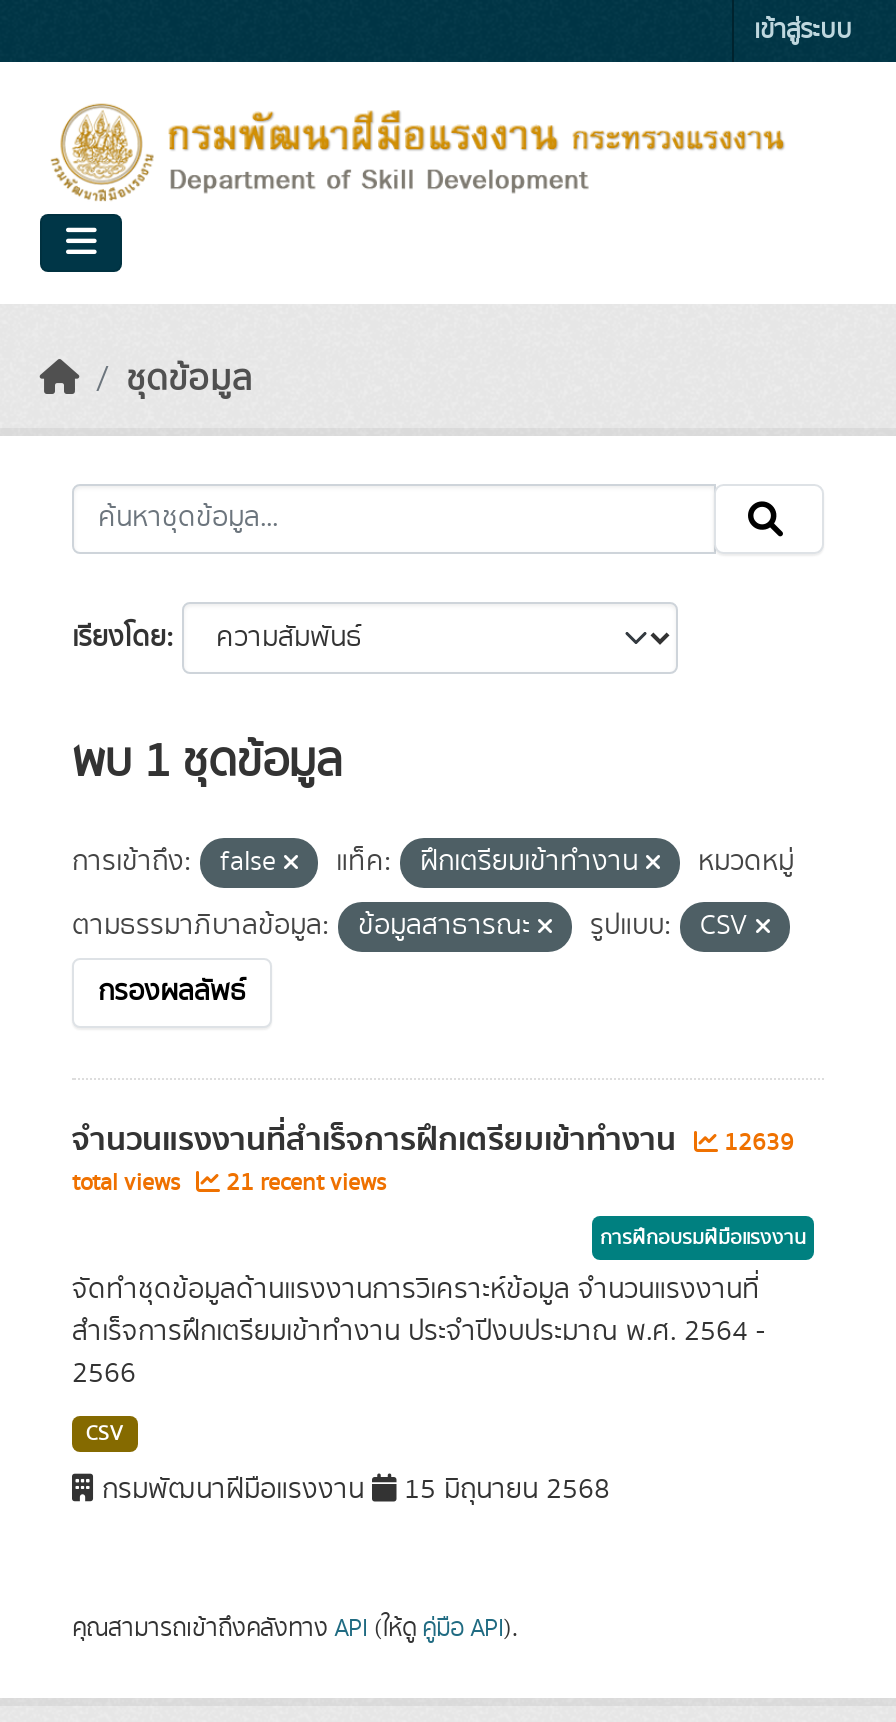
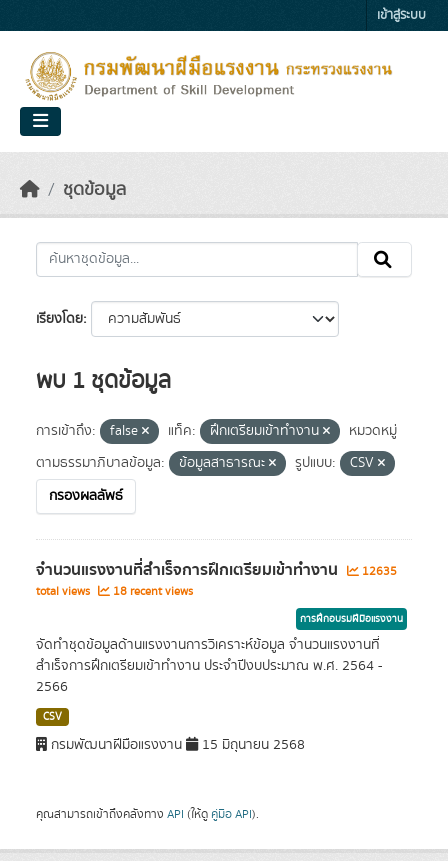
[72,1114,794,1166] จำนวนแรงงานที่สำเร็จการฝึกเตรียมเข้าทำงาน 12639 -> [36,557,397,583] จำนวนแรงงานที่สำเร็จการฝึกเตรียมเข้าทำงาน 12635
[72,1166,386,1200] total views 21 recent views -> [36,583,193,600] total views 18 recent views

